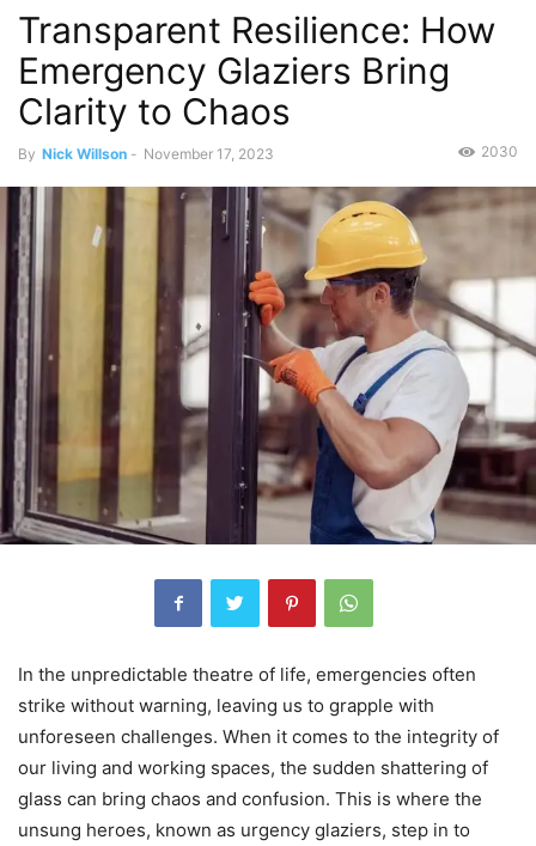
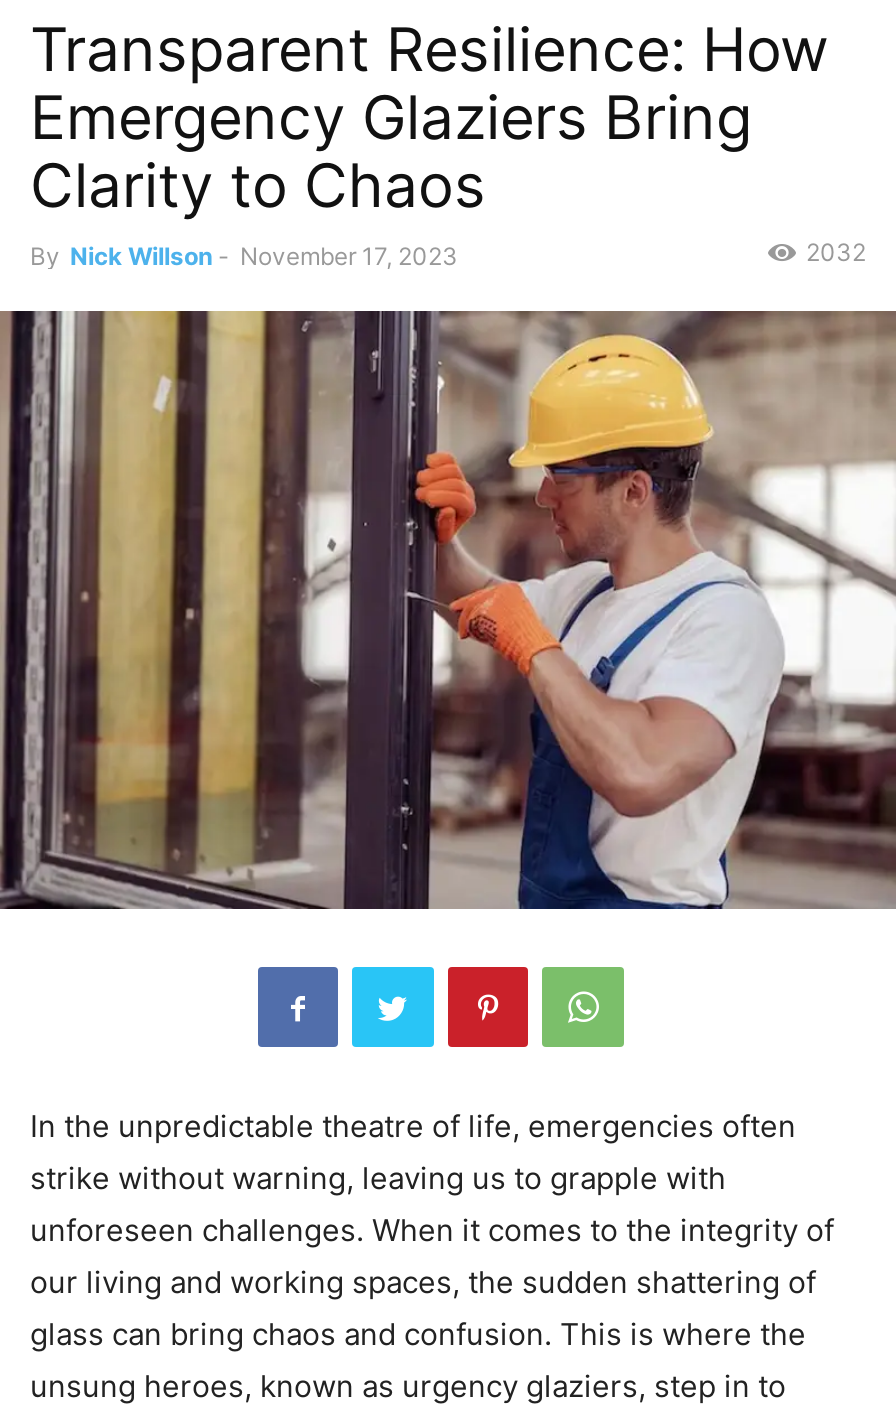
[481,142,518,160] 2030 -> [806,237,866,267] 2032

